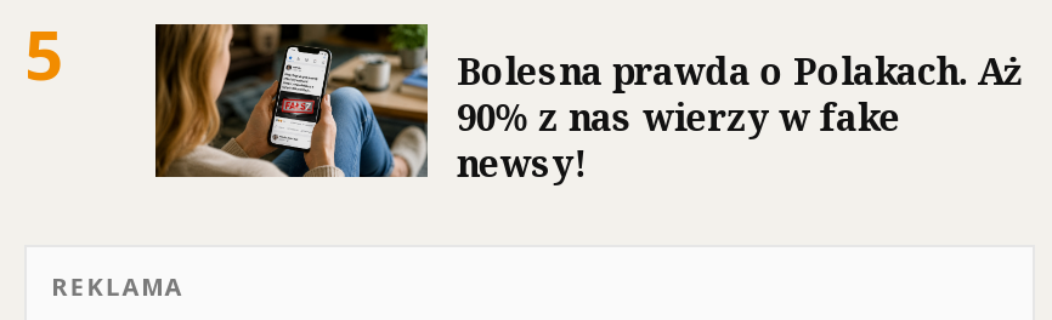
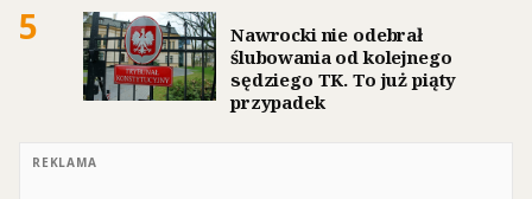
[155,22,1022,187] [image] | Bolesna prawda o Polakach. Aż | 90% z nas wierzy w fake | newsy! -> [82,11,456,114] [image] | Nawrocki nie odebrał | ślubowania od kolejnego | sędziego TK. To już piąty | przypadek

